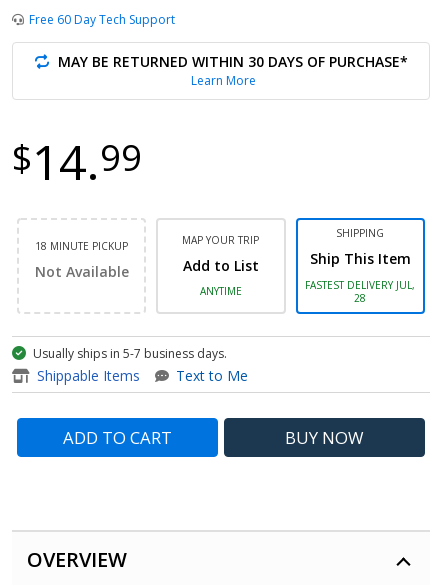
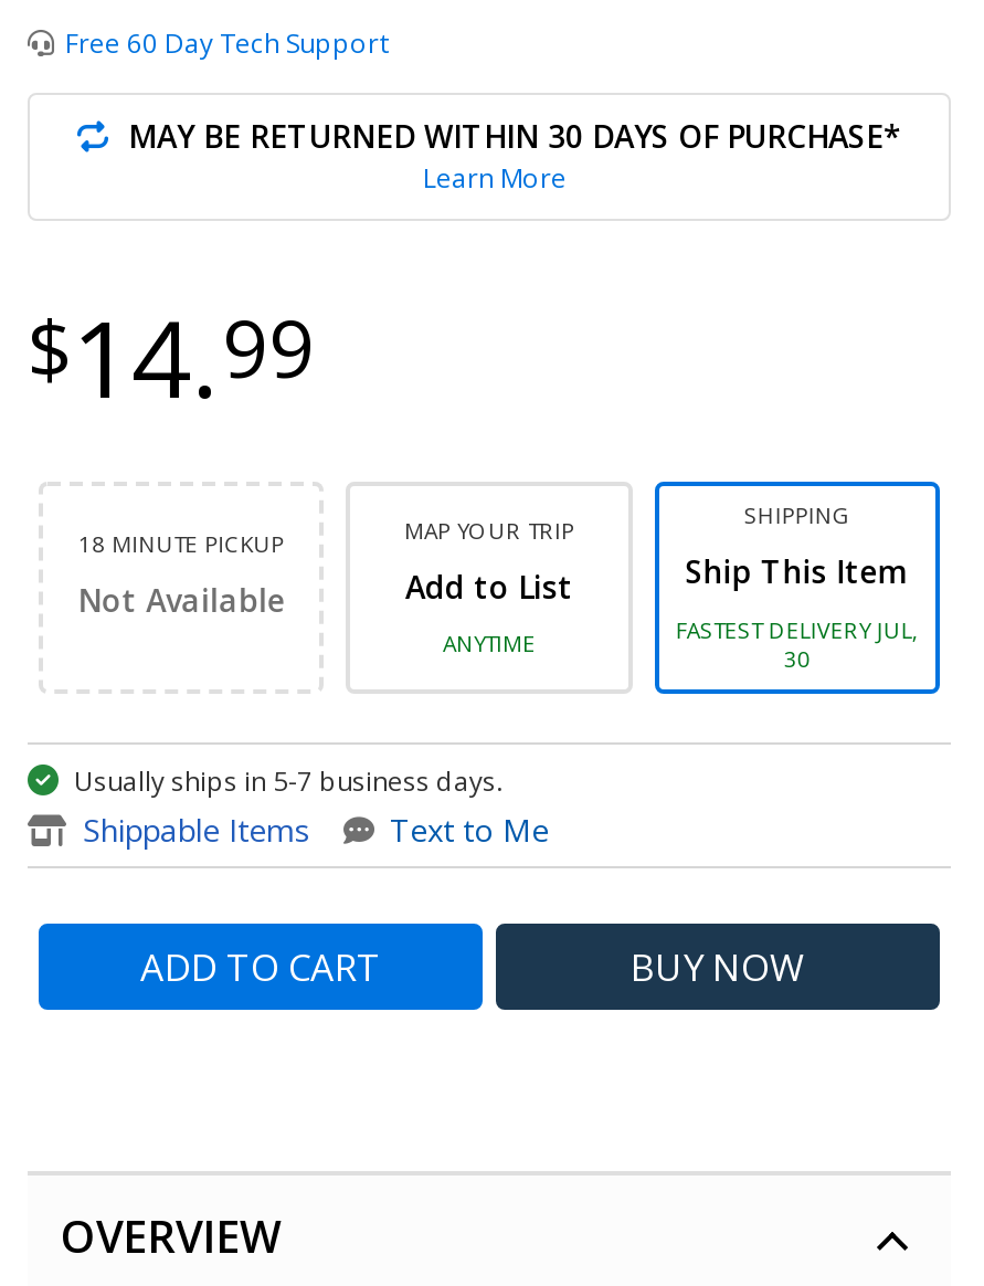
[354,291,366,305] 28 -> [784,642,810,673] 30

